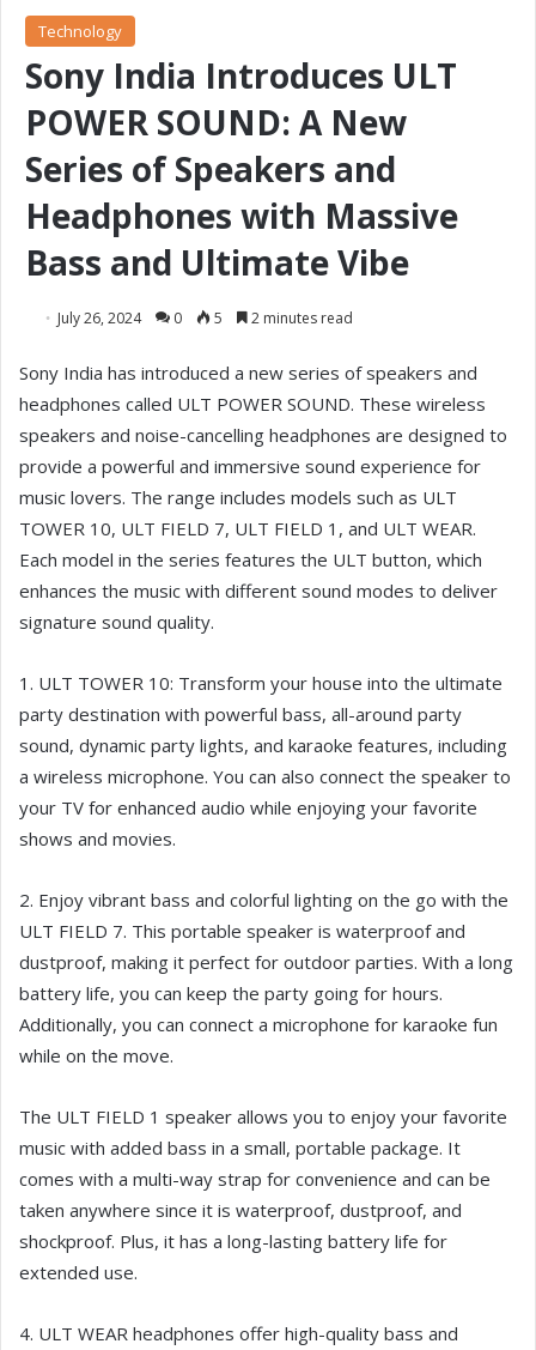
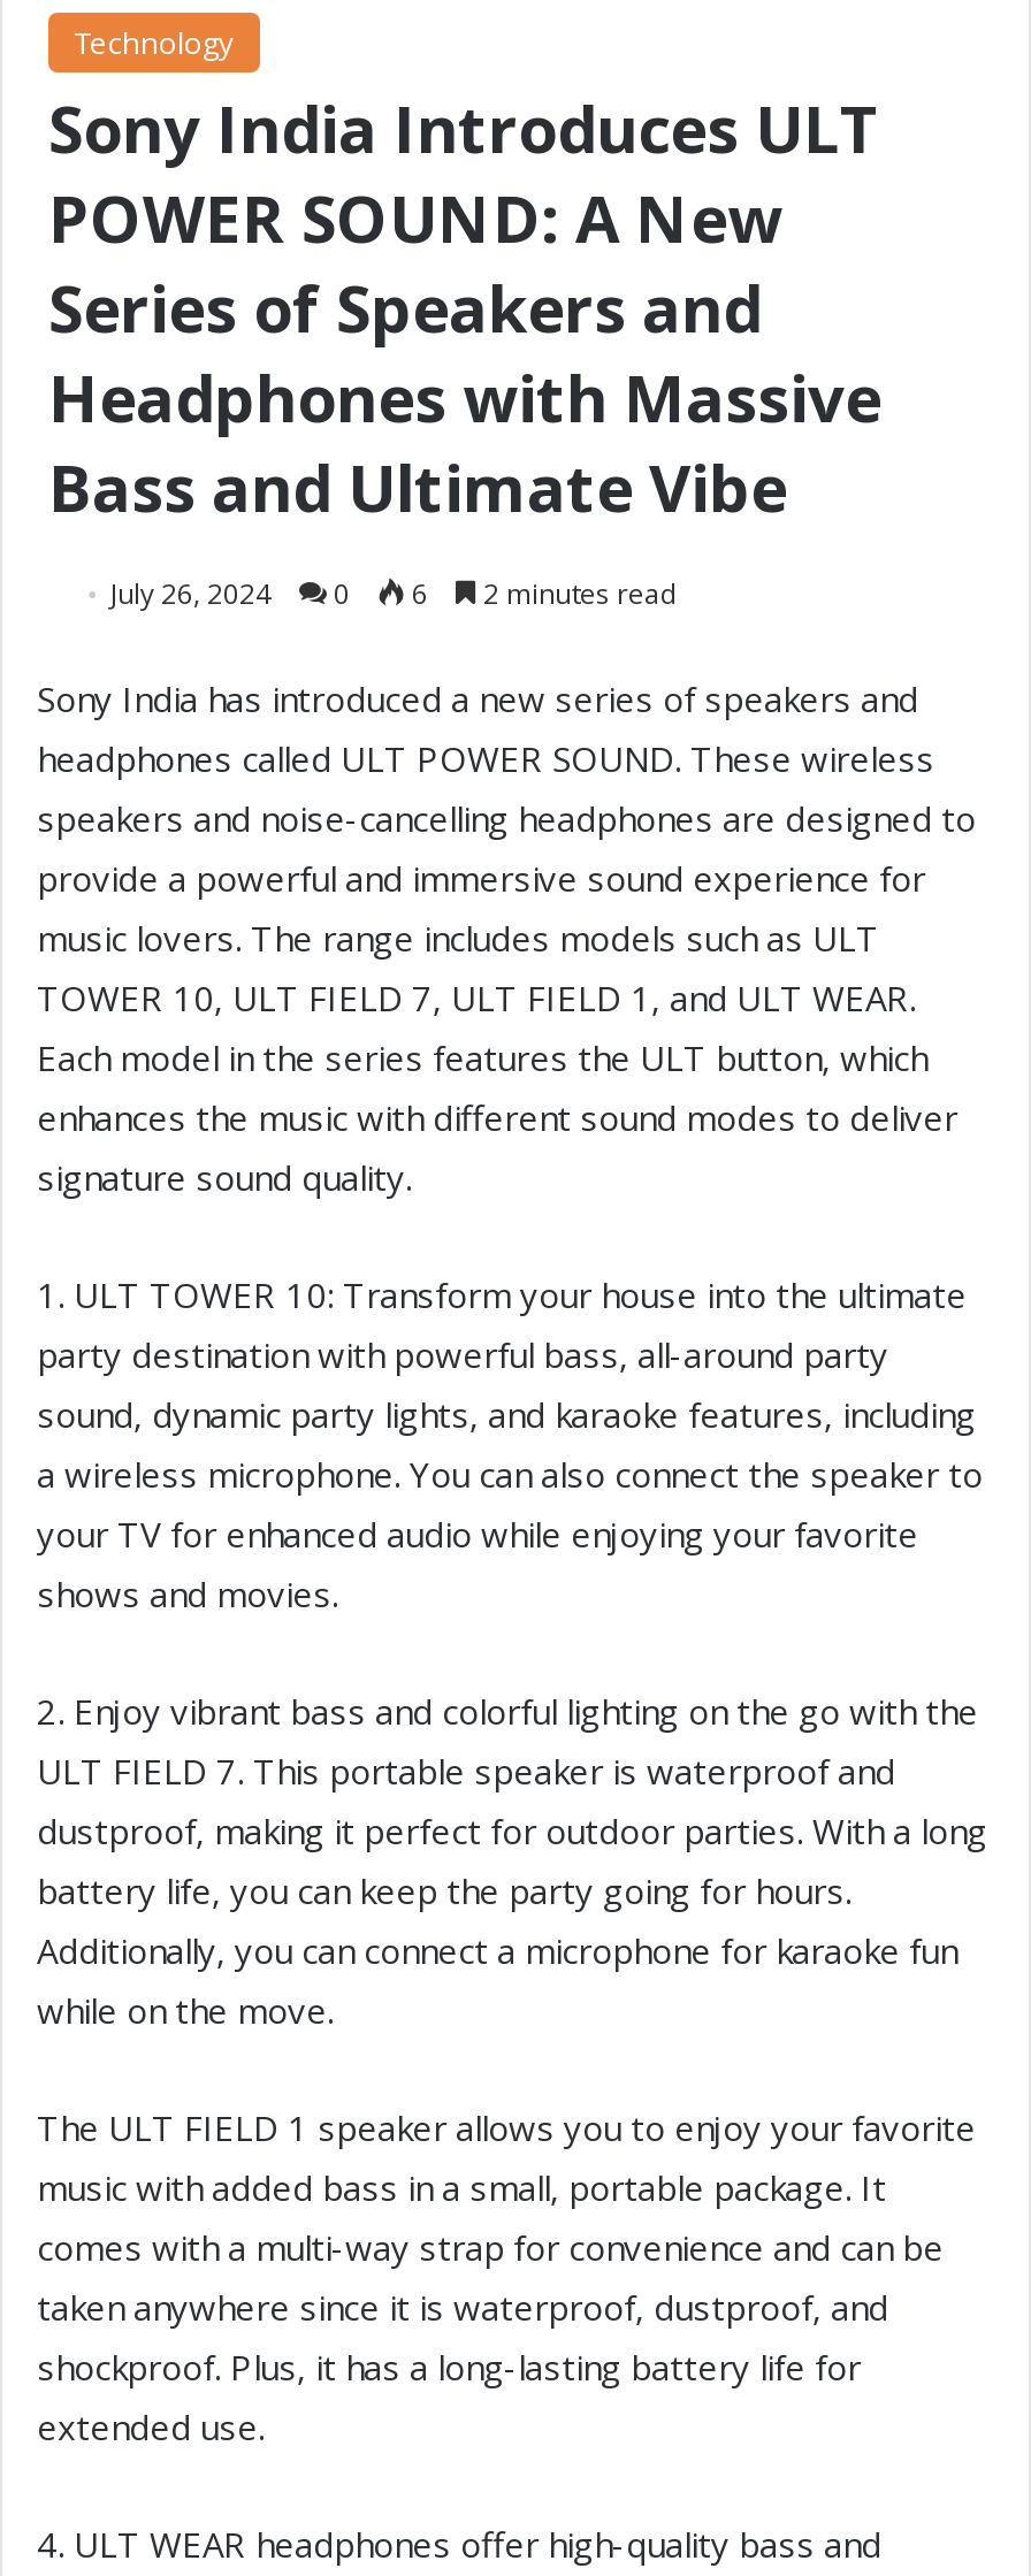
[57,308,353,328] July 26, 2024 0 5 2 minutes read -> [110,574,679,613] July 26, 2024 0 6 2 minutes read

